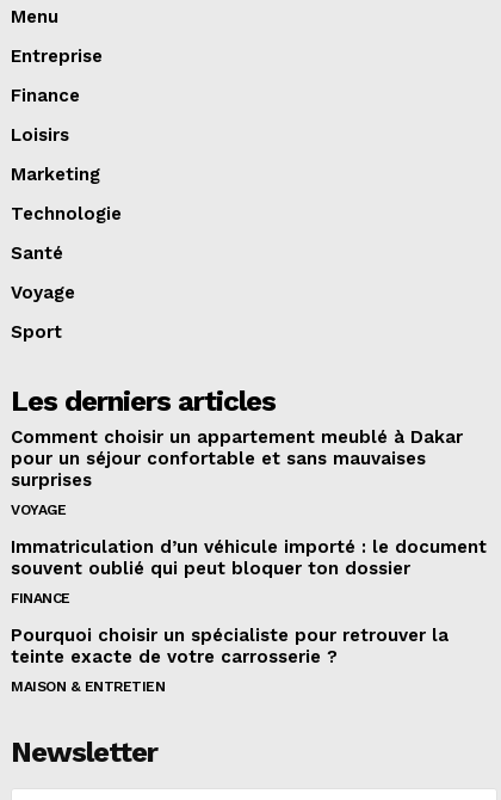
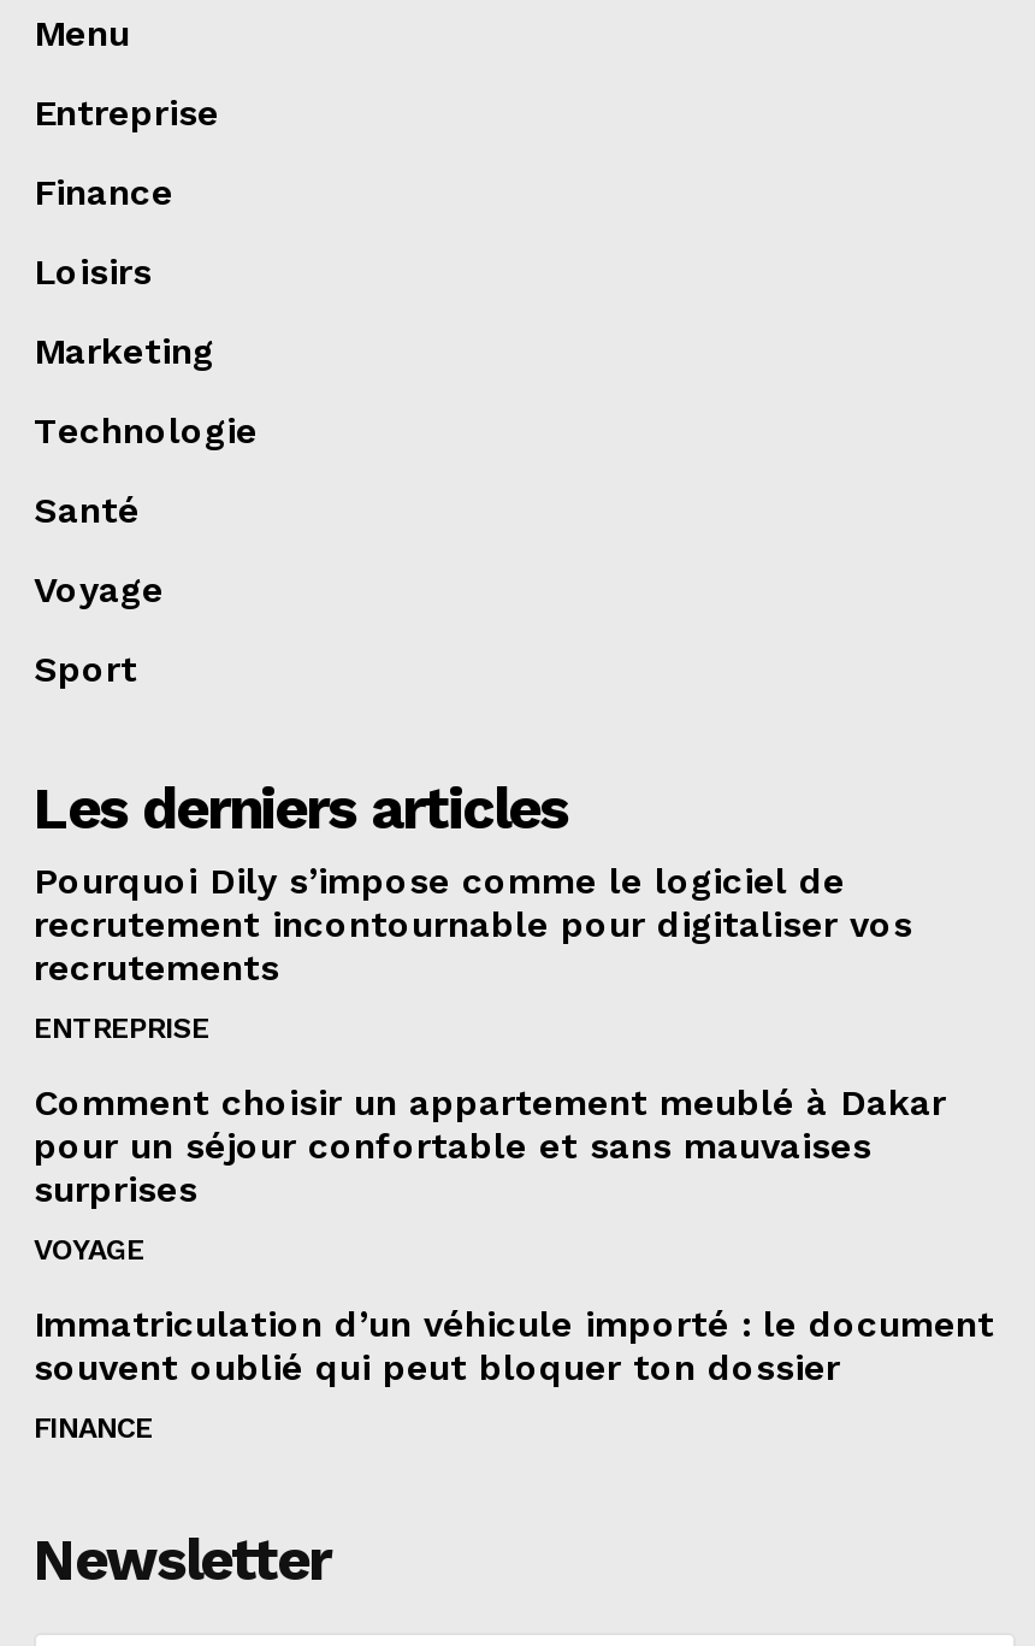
none -> [34,859,912,1044] Pourquoi Dily s’impose comme le logiciel de | recrutement incontournable pour digitaliser vos | recrutements | ENTREPRISE
moved [11,426,487,606] -> [34,1080,994,1444]: Comment choisir un appartement meublé à Dakar | pour un séjour confortable et sans mauvaises | surprises | VOYAGE | Immatriculation d’un véhicule importé : le document | souvent oublié qui peut bloquer ton dossier | FINANCE
[11,624,449,694] Pourquoi choisir un spécialiste pour retrouver la | teinte exacte de votre carrosserie ? | MAISON & ENTRETIEN -> none

